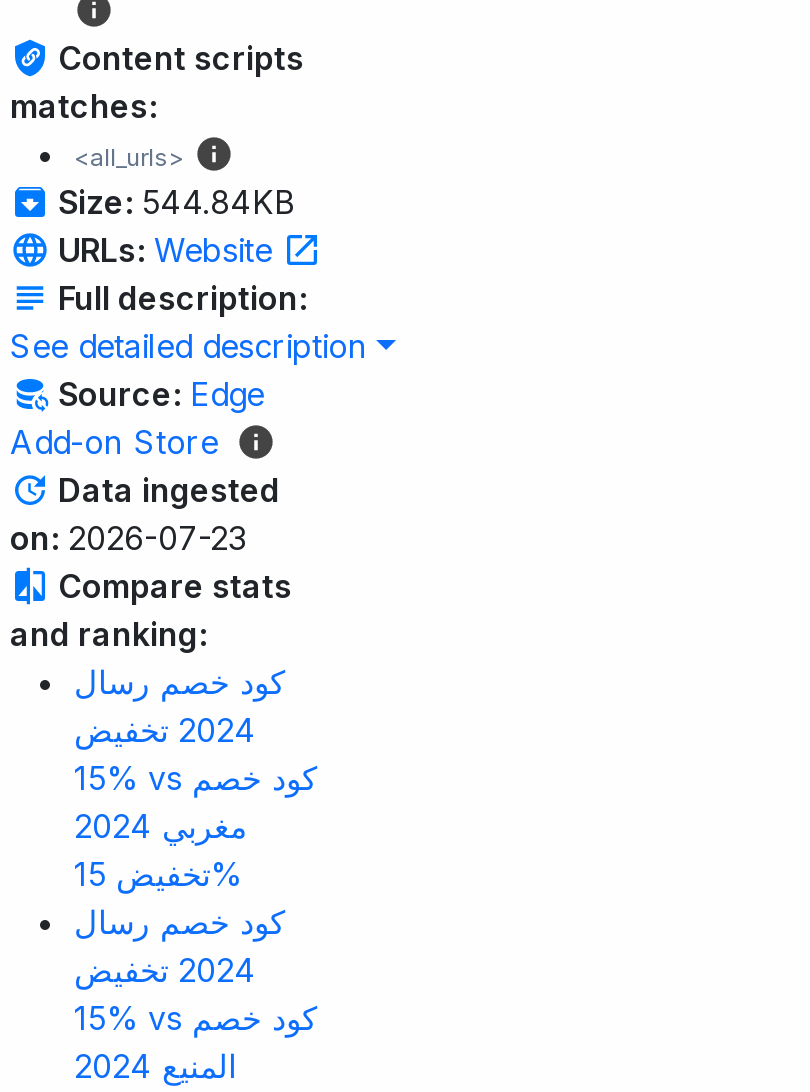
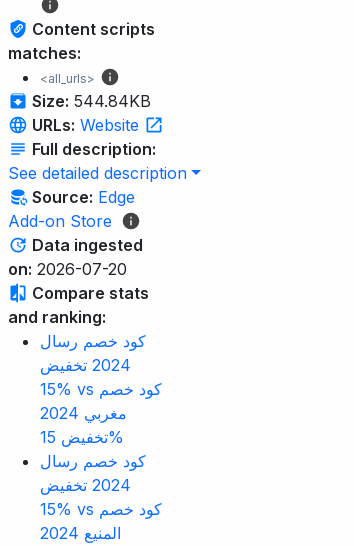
[10,519,246,559] on: 2026-07-23 -> [8,259,127,279] on: 2026-07-20

